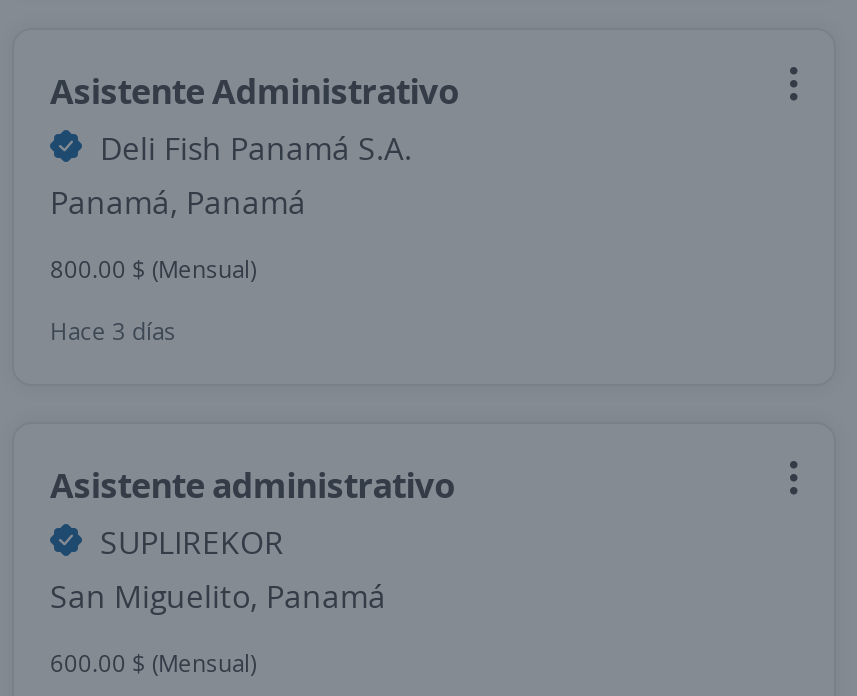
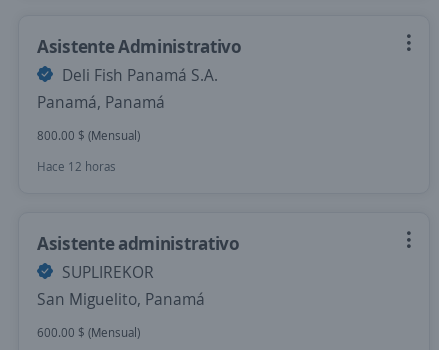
[50,314,176,348] Hace 3 días -> [37,158,116,175] Hace 12 horas

